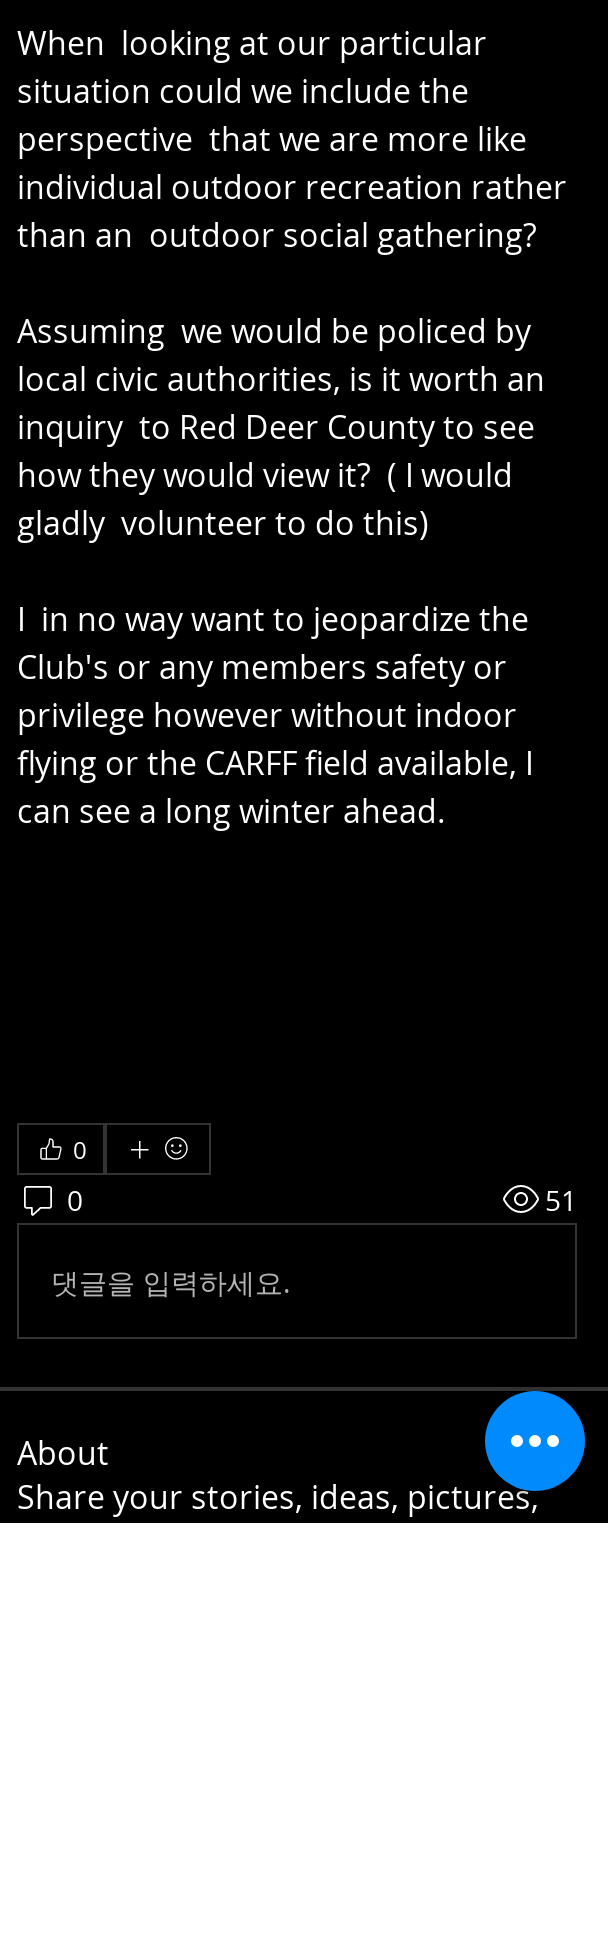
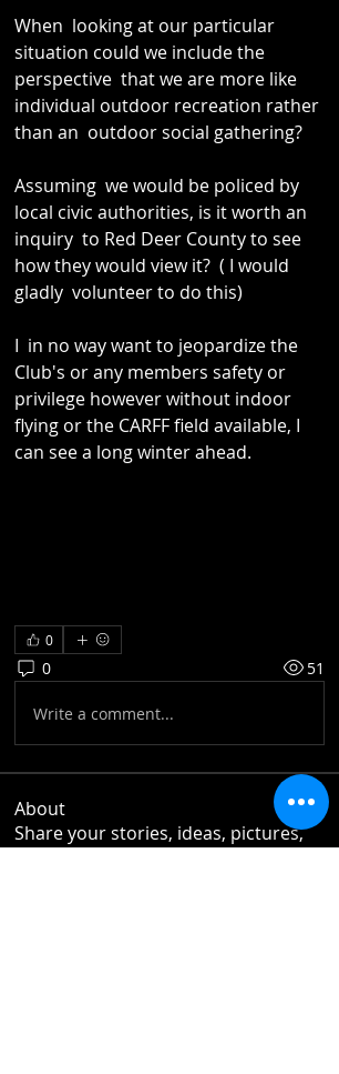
[51,1262,291,1300] 댓글을 입력하세요. -> [33,702,174,724] Write a comment...

